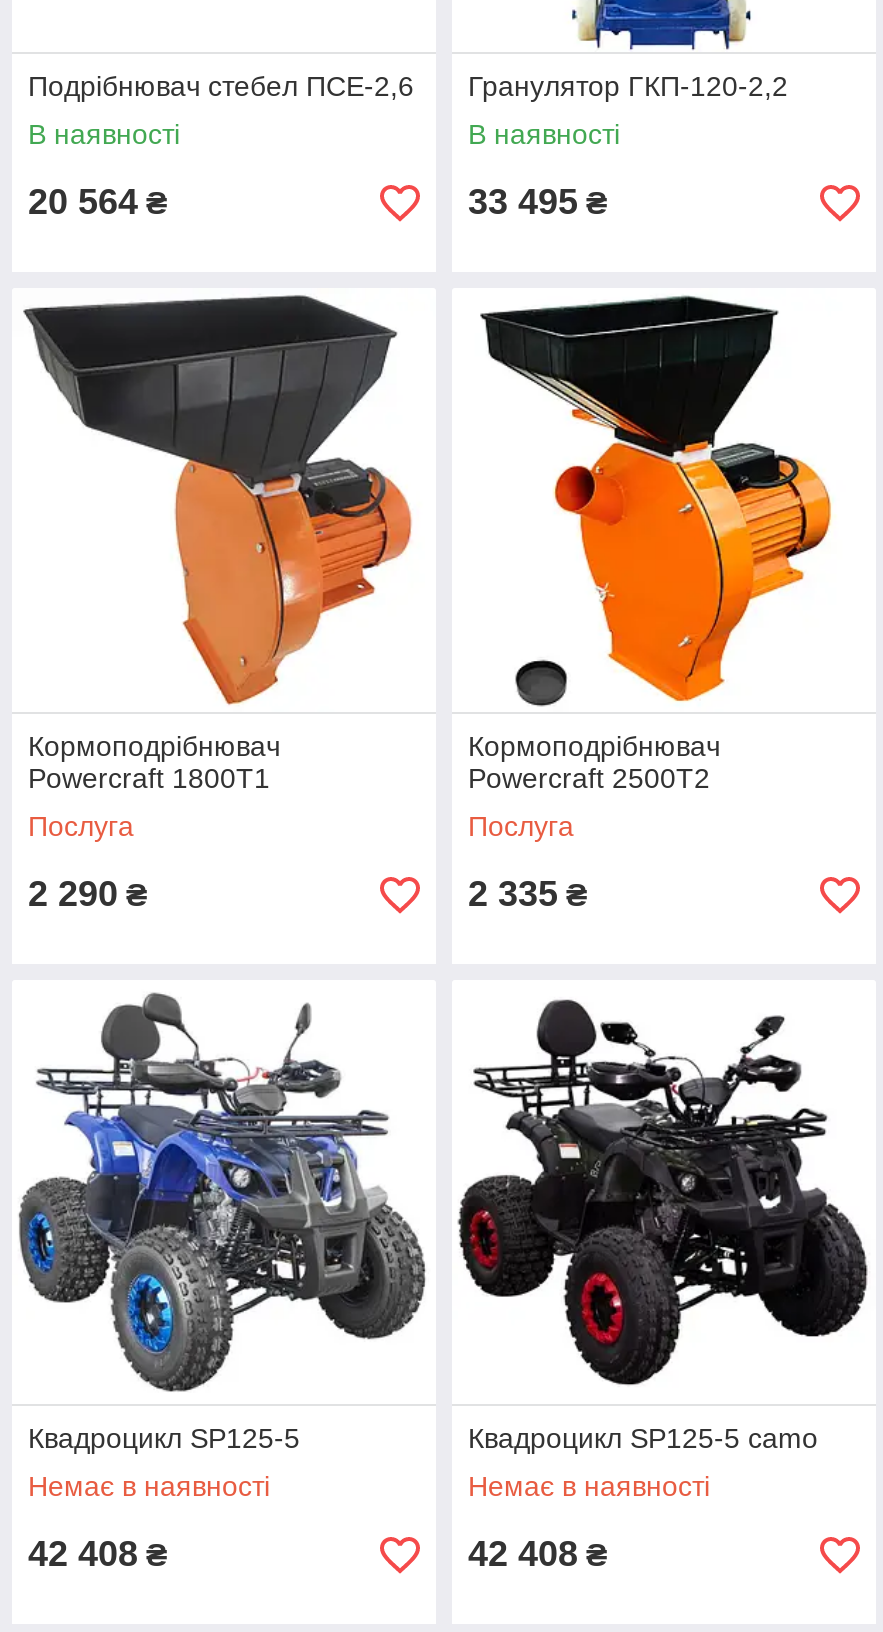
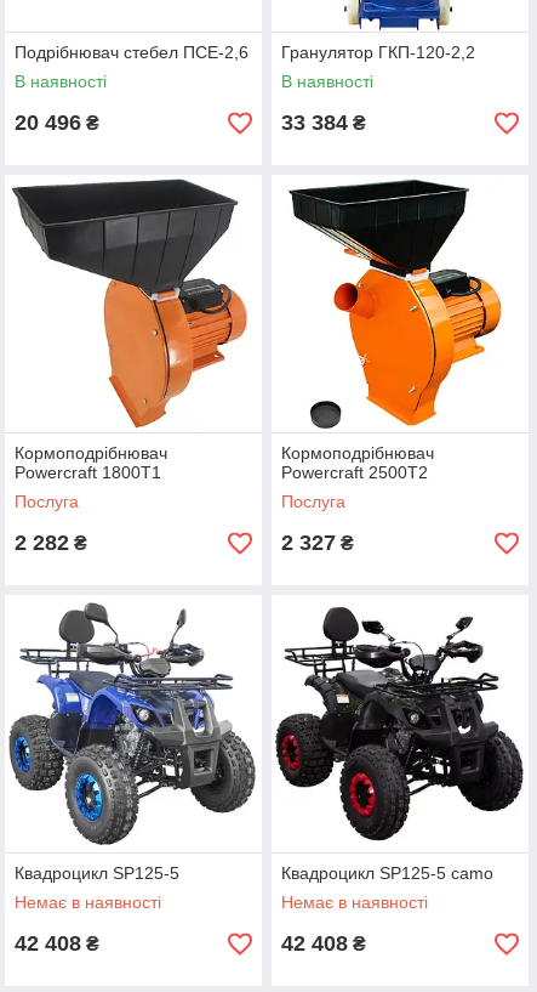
[28,182,168,222] 20 564 ₴ -> [15,110,99,135] 20 496 ₴
[468,182,608,222] 33 495 ₴ -> [281,110,366,135] 33 384 ₴
[28,874,148,914] 2 290 ₴ -> [15,531,87,555] 2 282 ₴
[468,874,588,914] 2 335 ₴ -> [281,531,354,555] 2 327 ₴

